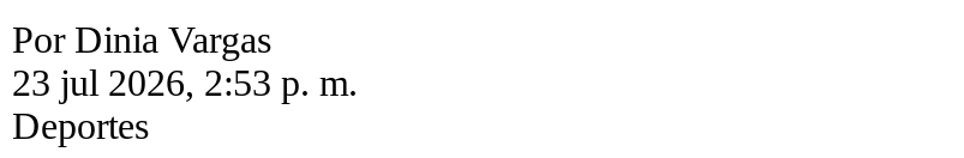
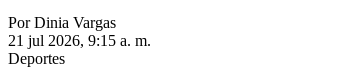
[12,63,358,103] 23 jul 2026, 2:53 p. m. -> [8,32,151,49] 21 jul 2026, 9:15 a. m.

